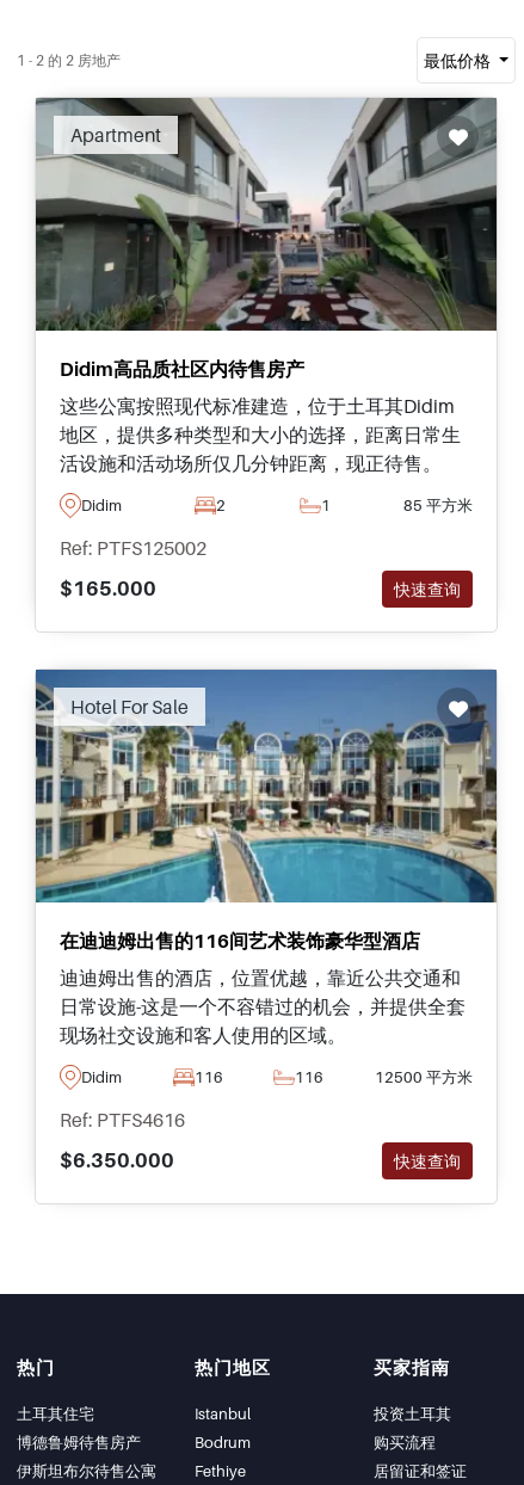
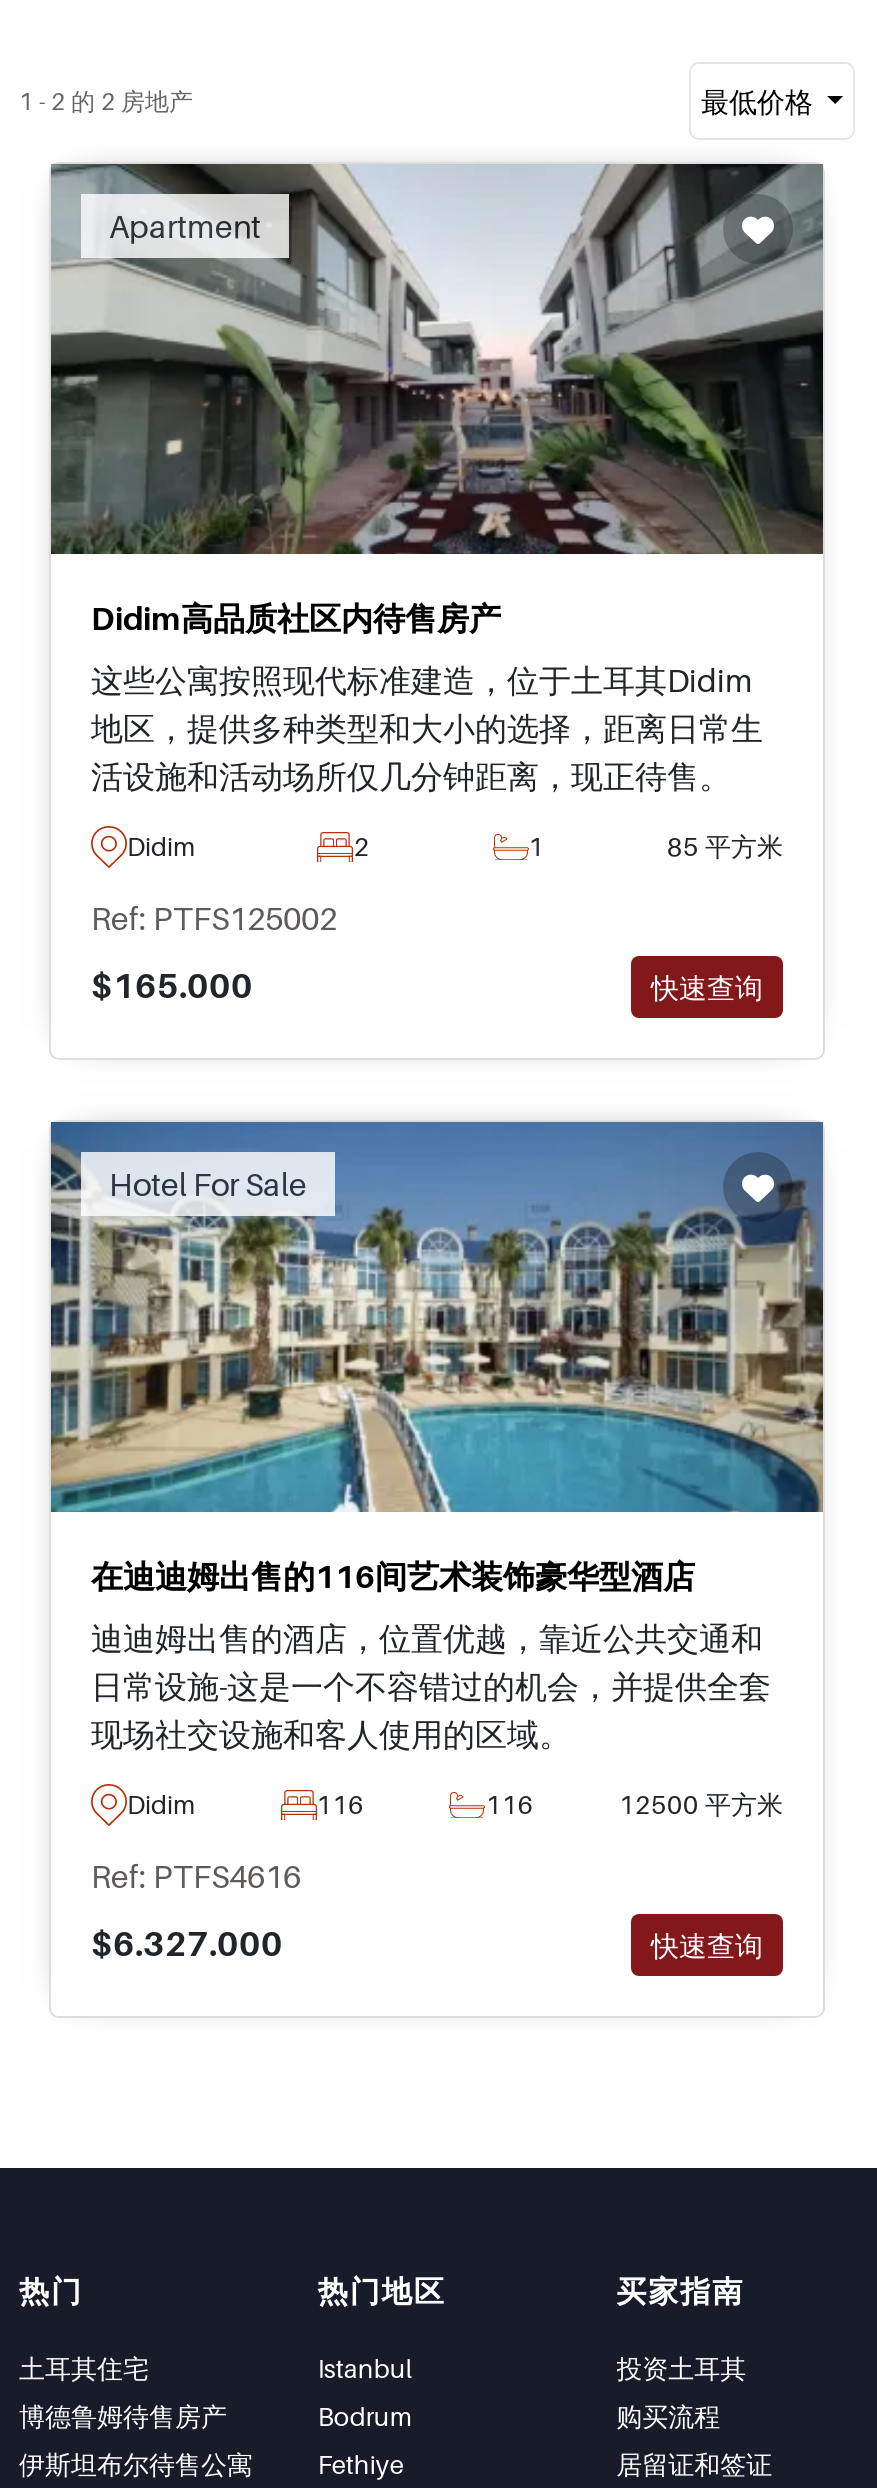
[60,1148,174,1172] $6.350.000 -> [91,1924,283,1964] $6.327.000

